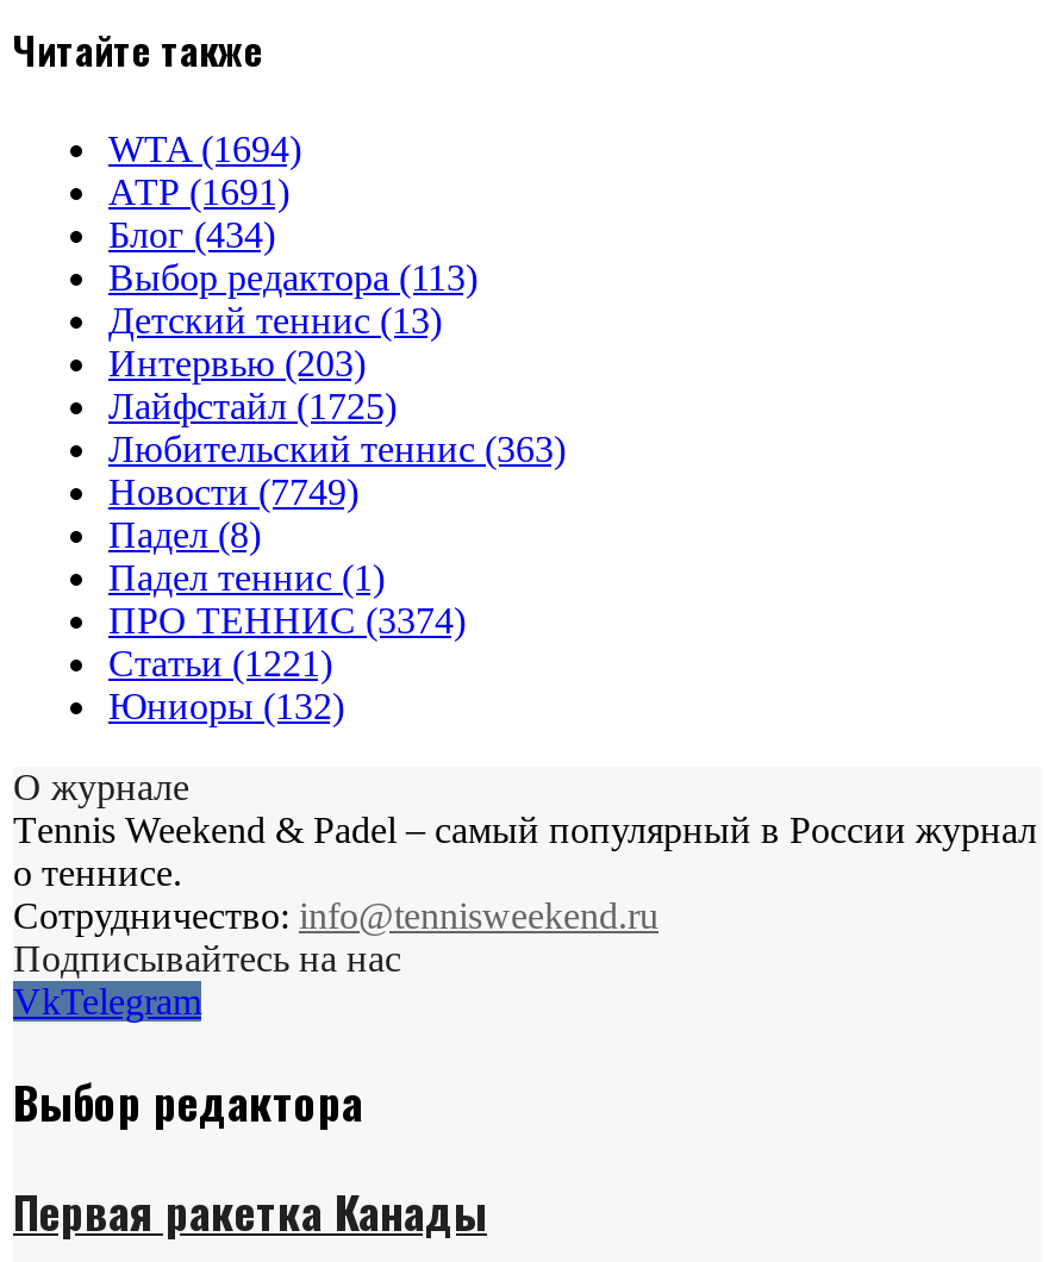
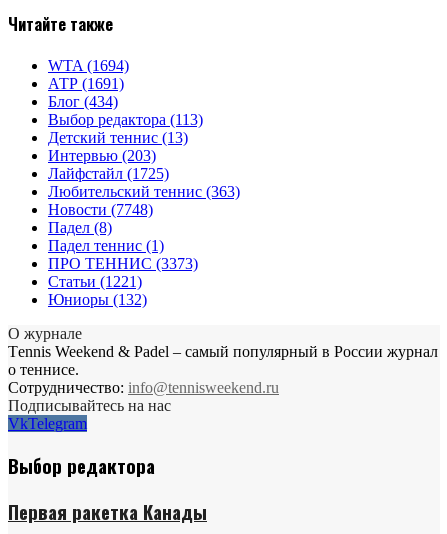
[108,472,358,513] Новости (7749) -> [48,201,153,218] Новости (7748)
[108,601,466,641] ПРО ТЕННИС (3374) -> [48,255,198,272] ПРО ТЕННИС (3373)

